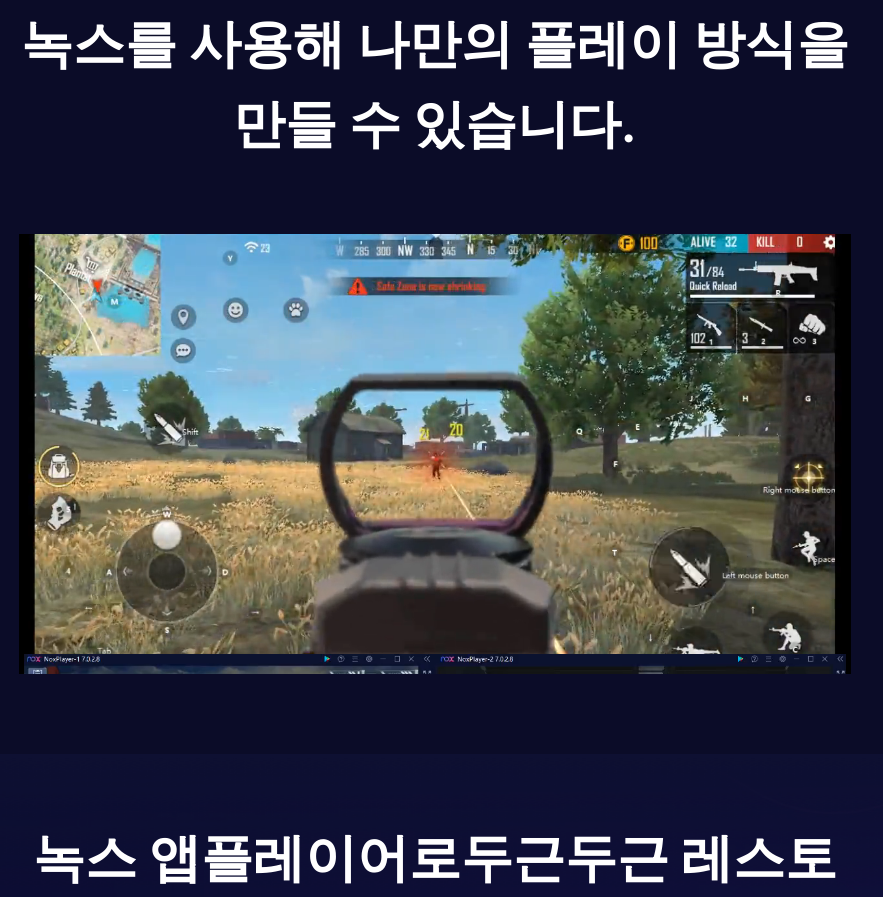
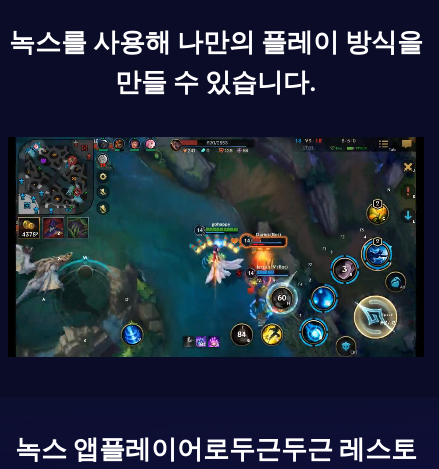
[25,232,845,676] [image] -> [12,137,420,357] [image]

